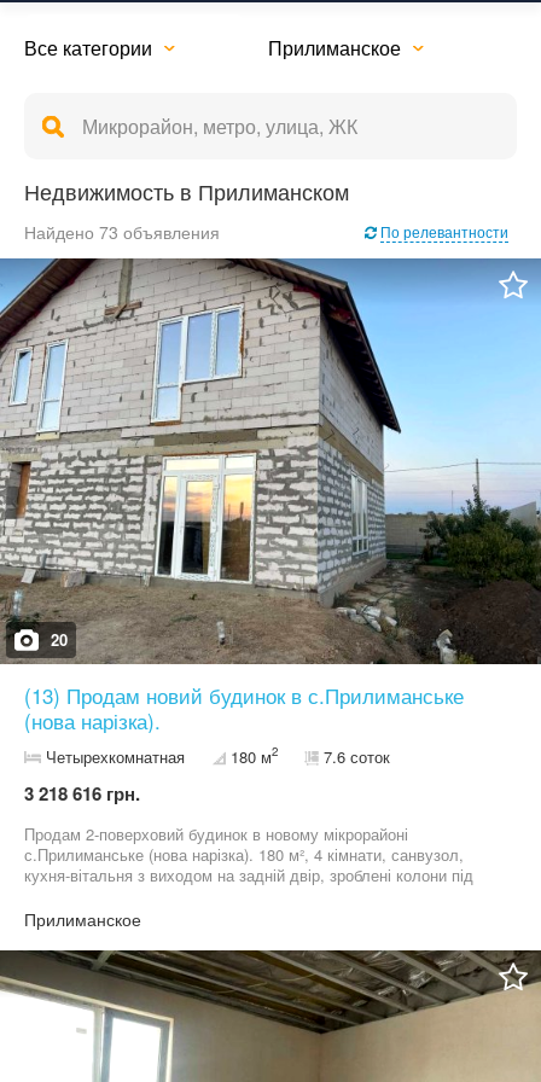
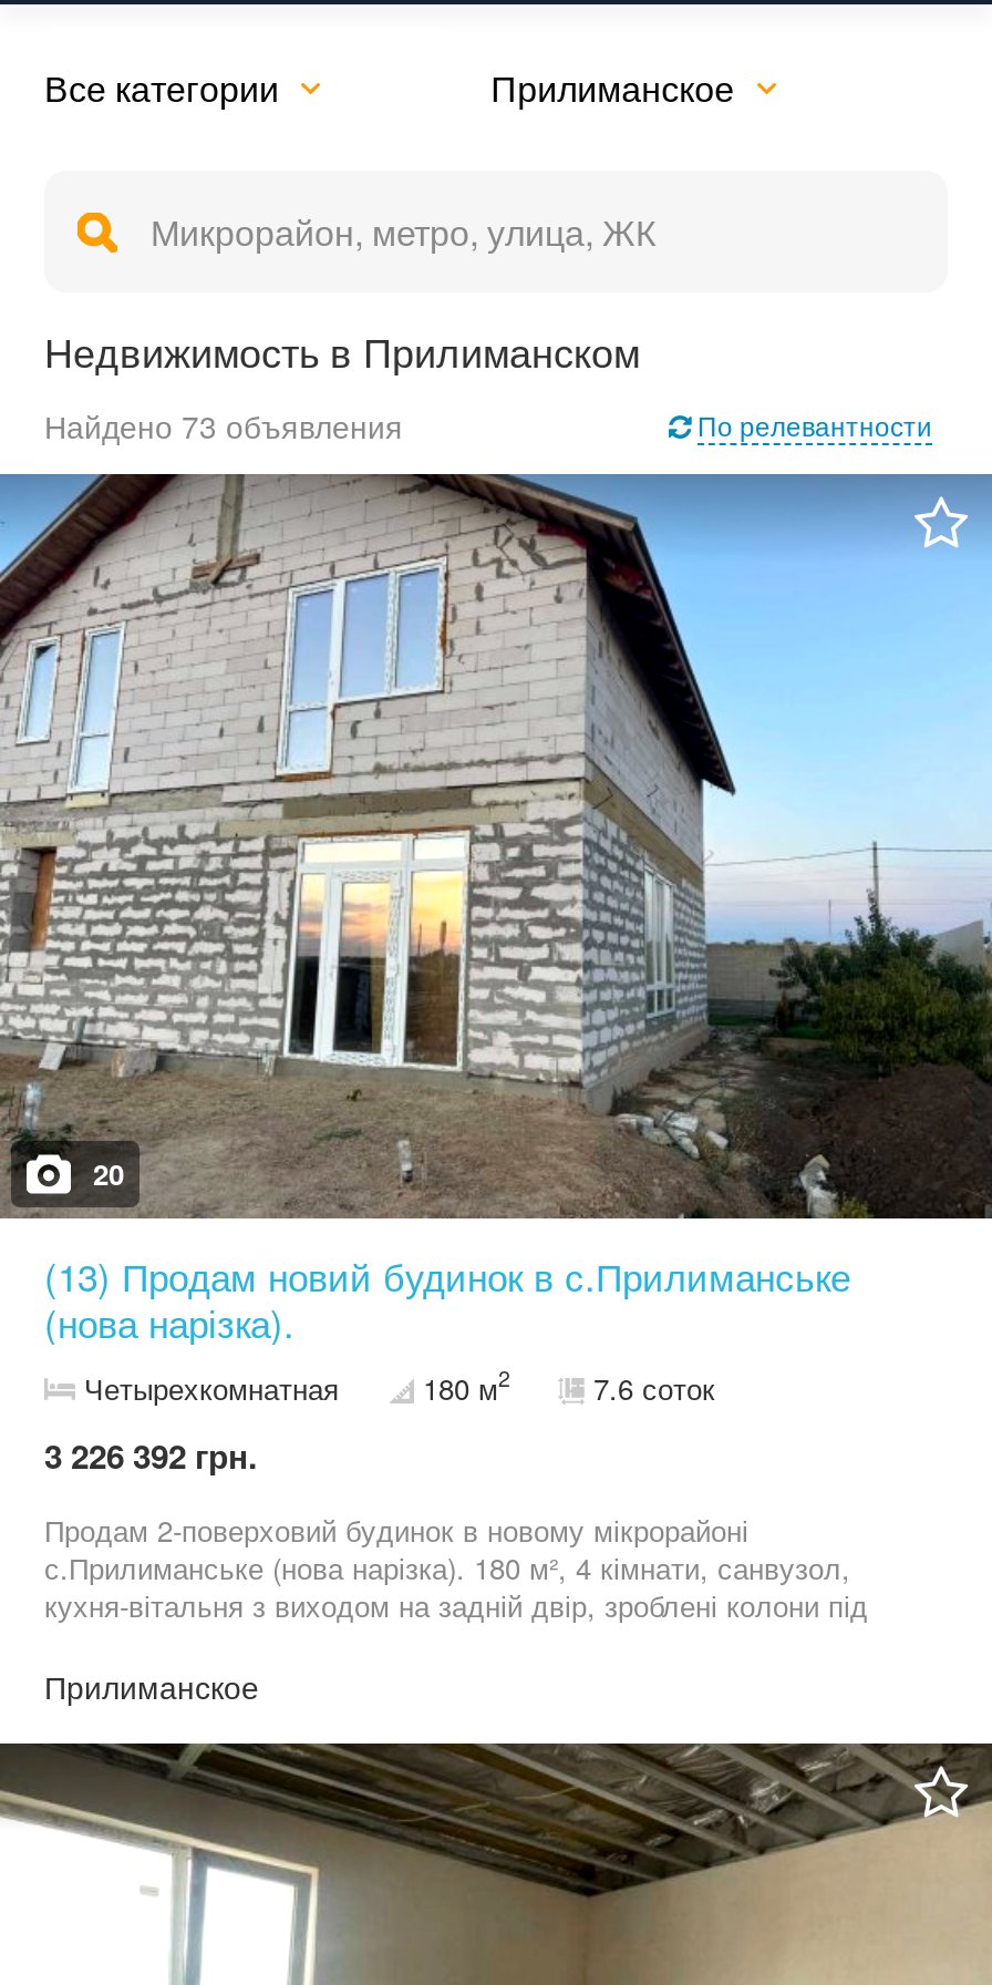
[24,780,140,807] 3 218 616 грн. -> [44,1431,257,1480] 3 226 392 грн.

